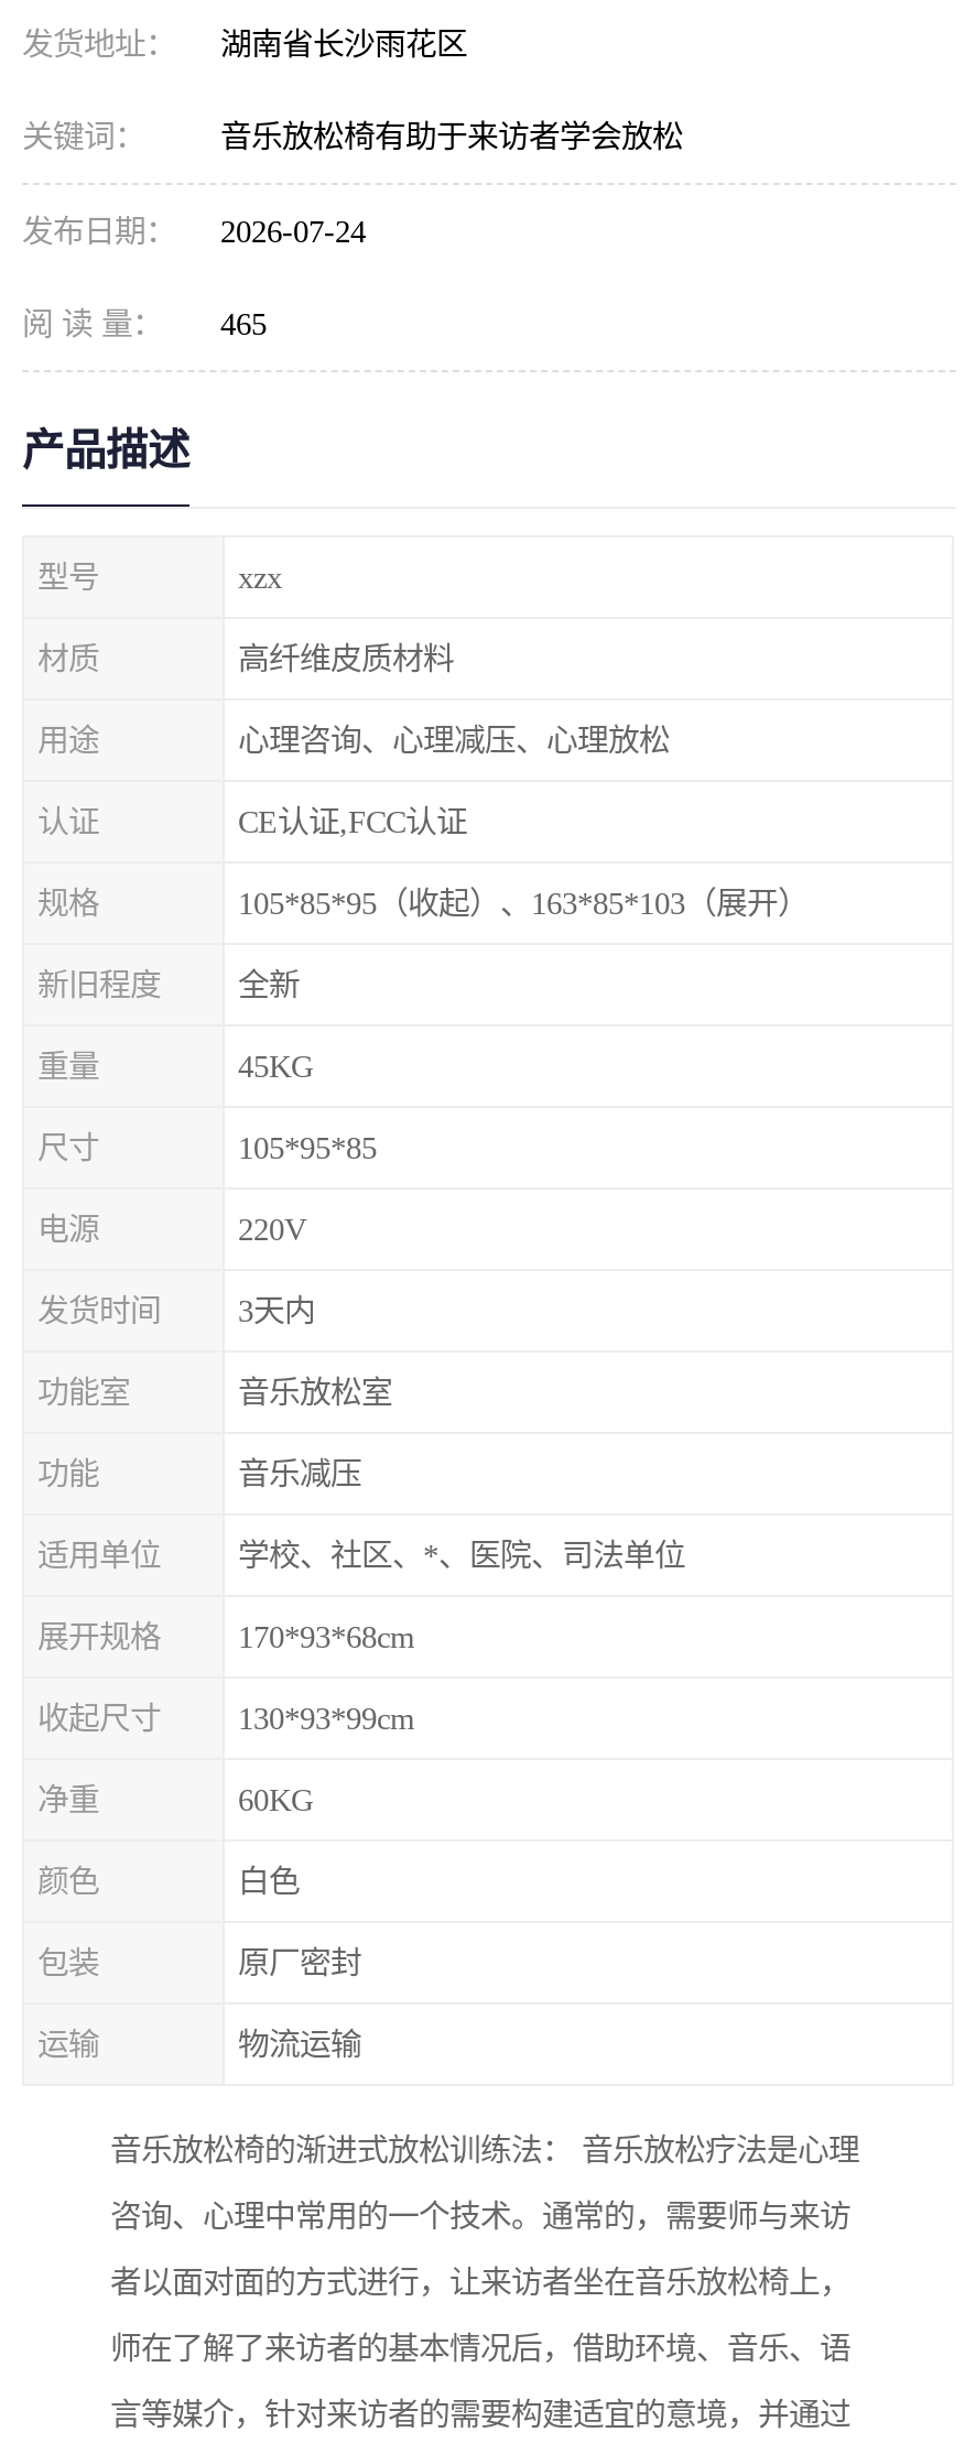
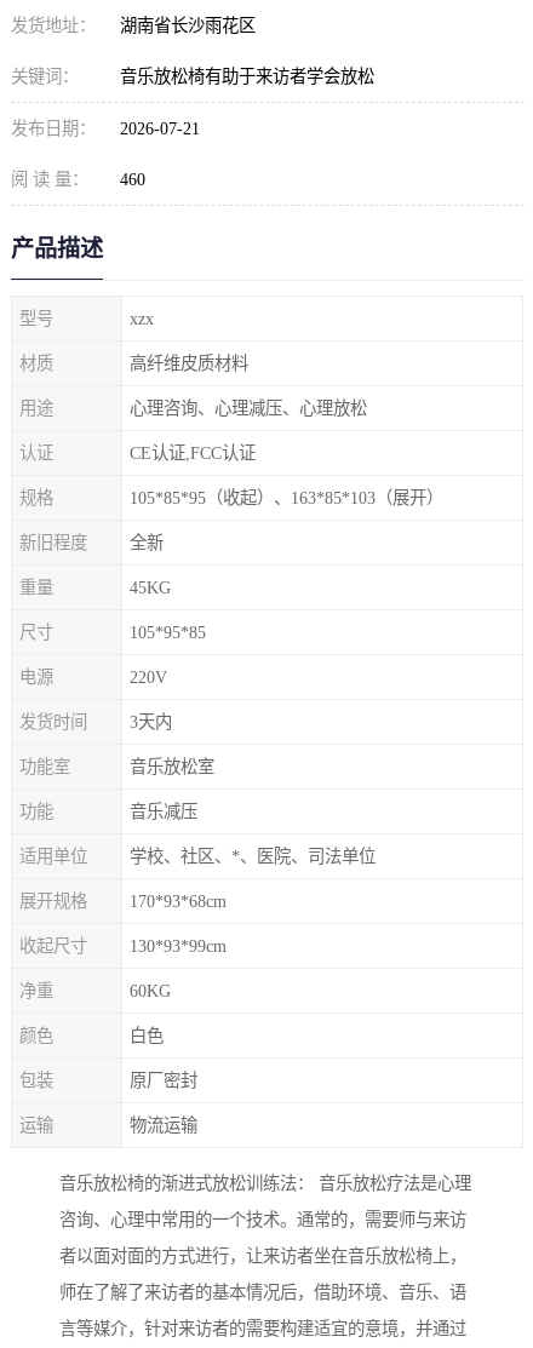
[22,214,366,249] 发布日期： 2026-07-24 -> [11,119,200,138] 发布日期： 2026-07-21
[22,306,267,341] 阅 读 量： 465 -> [11,170,145,189] 阅 读 量： 460

